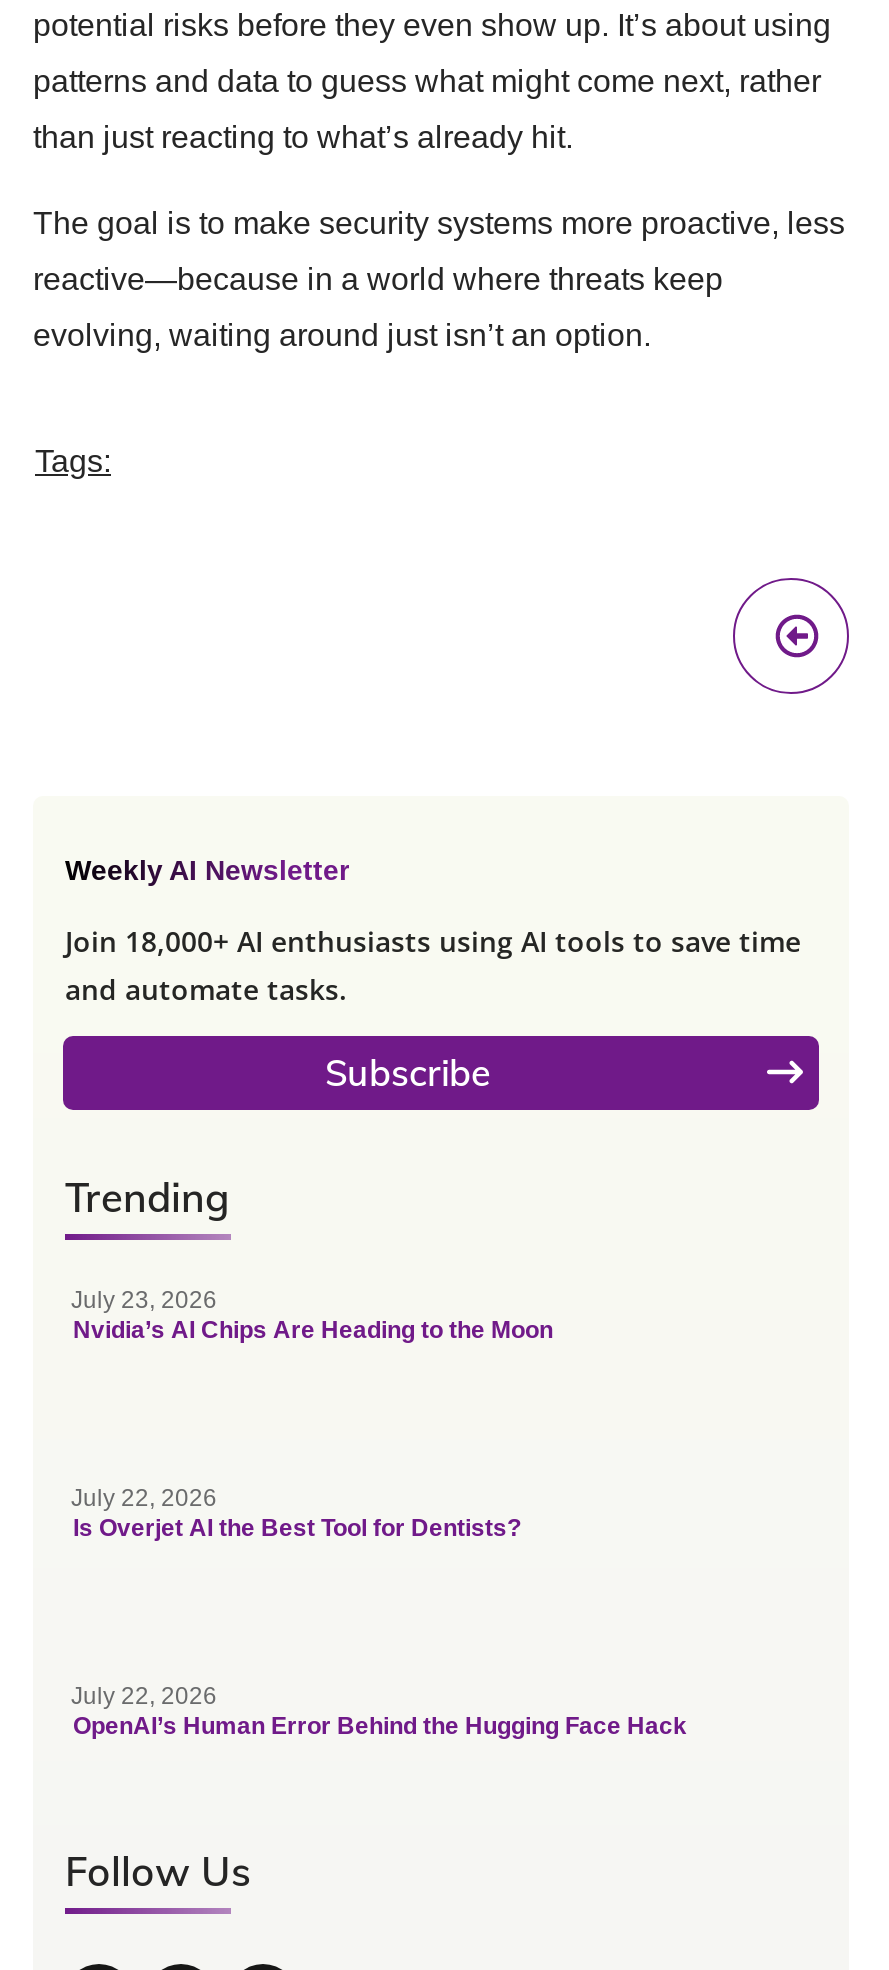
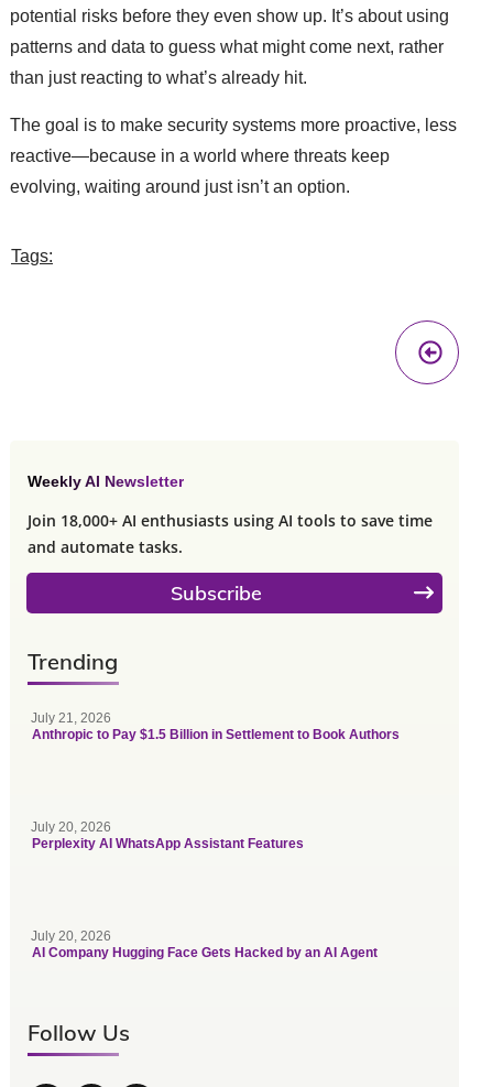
[71,1285,553,1343] July 23, 2026 | Nvidia’s AI Chips Are Heading to the Moon -> [31,710,400,742] July 21, 2026 | Anthropic to Pay $1.5 Billion in Settlement to Book Authors
[71,1483,527,1541] July 22, 2026 | Is Overjet AI the Best Tool for Dentists? -> [31,819,304,851] July 20, 2026 | Perplexity AI WhatsApp Assistant Features
[71,1681,687,1739] July 22, 2026 | OpenAI’s Human Error Behind the Hugging Face Hack -> [31,928,378,960] July 20, 2026 | AI Company Hugging Face Gets Hacked by an AI Agent

